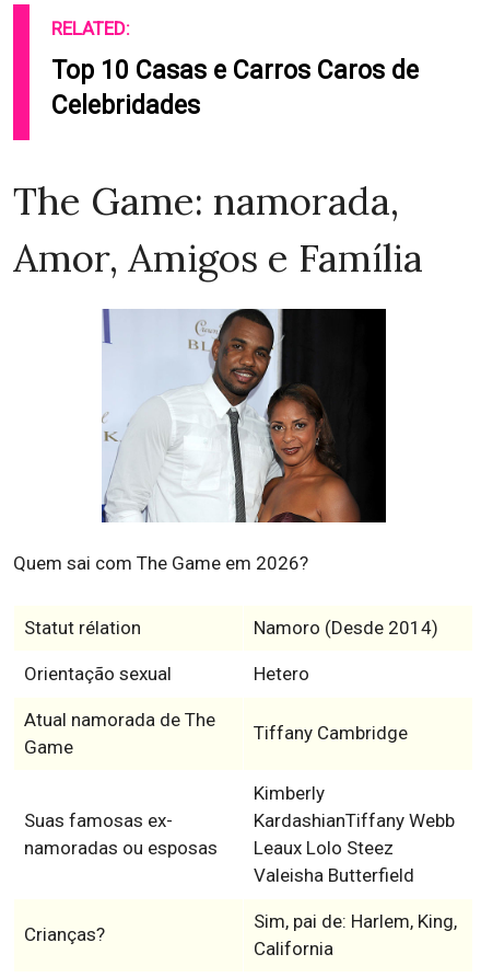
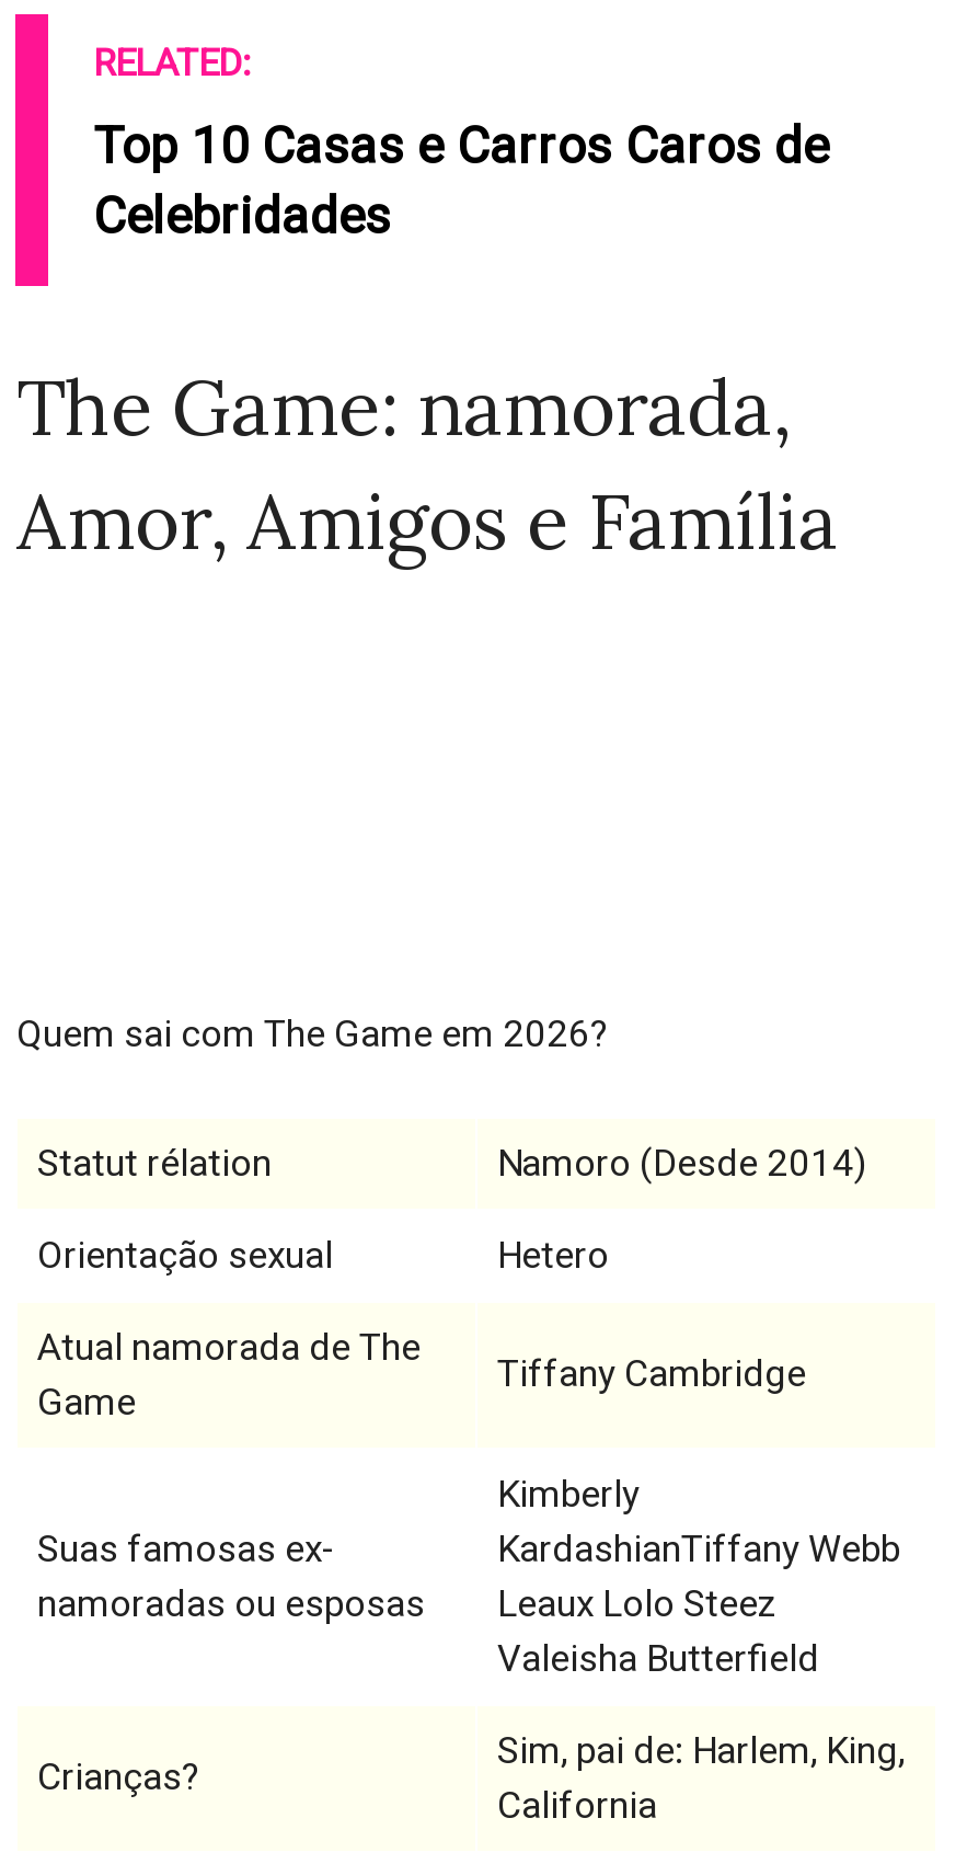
[101,308,387,524] [image] -> none

